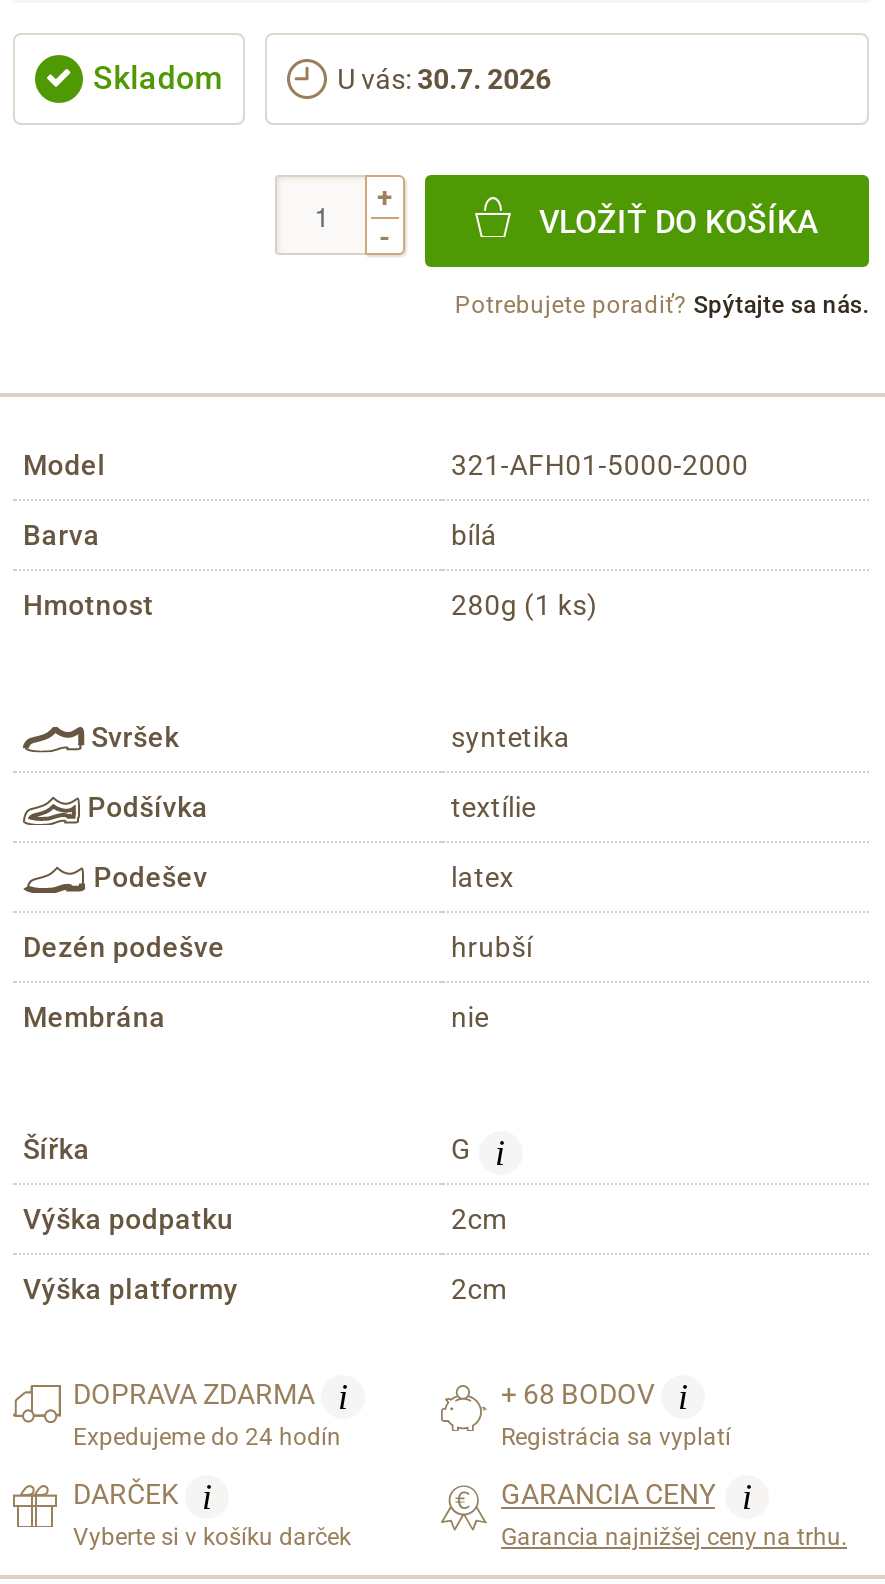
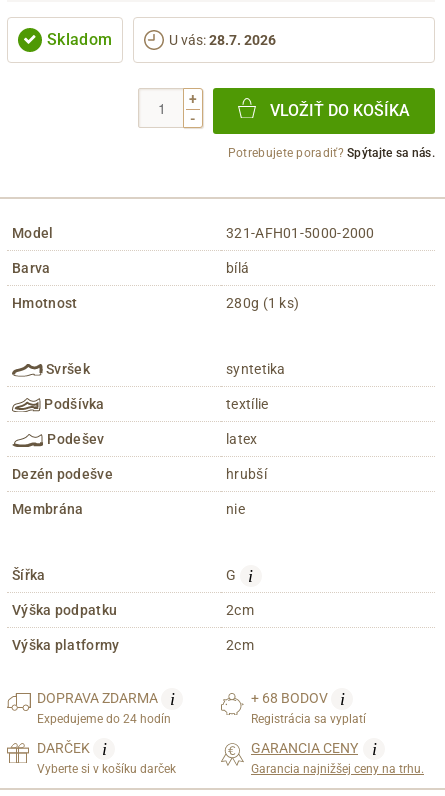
[337,64,551,96] U vás: 30.7. 2026 -> [169,32,276,48] U vás: 28.7. 2026

